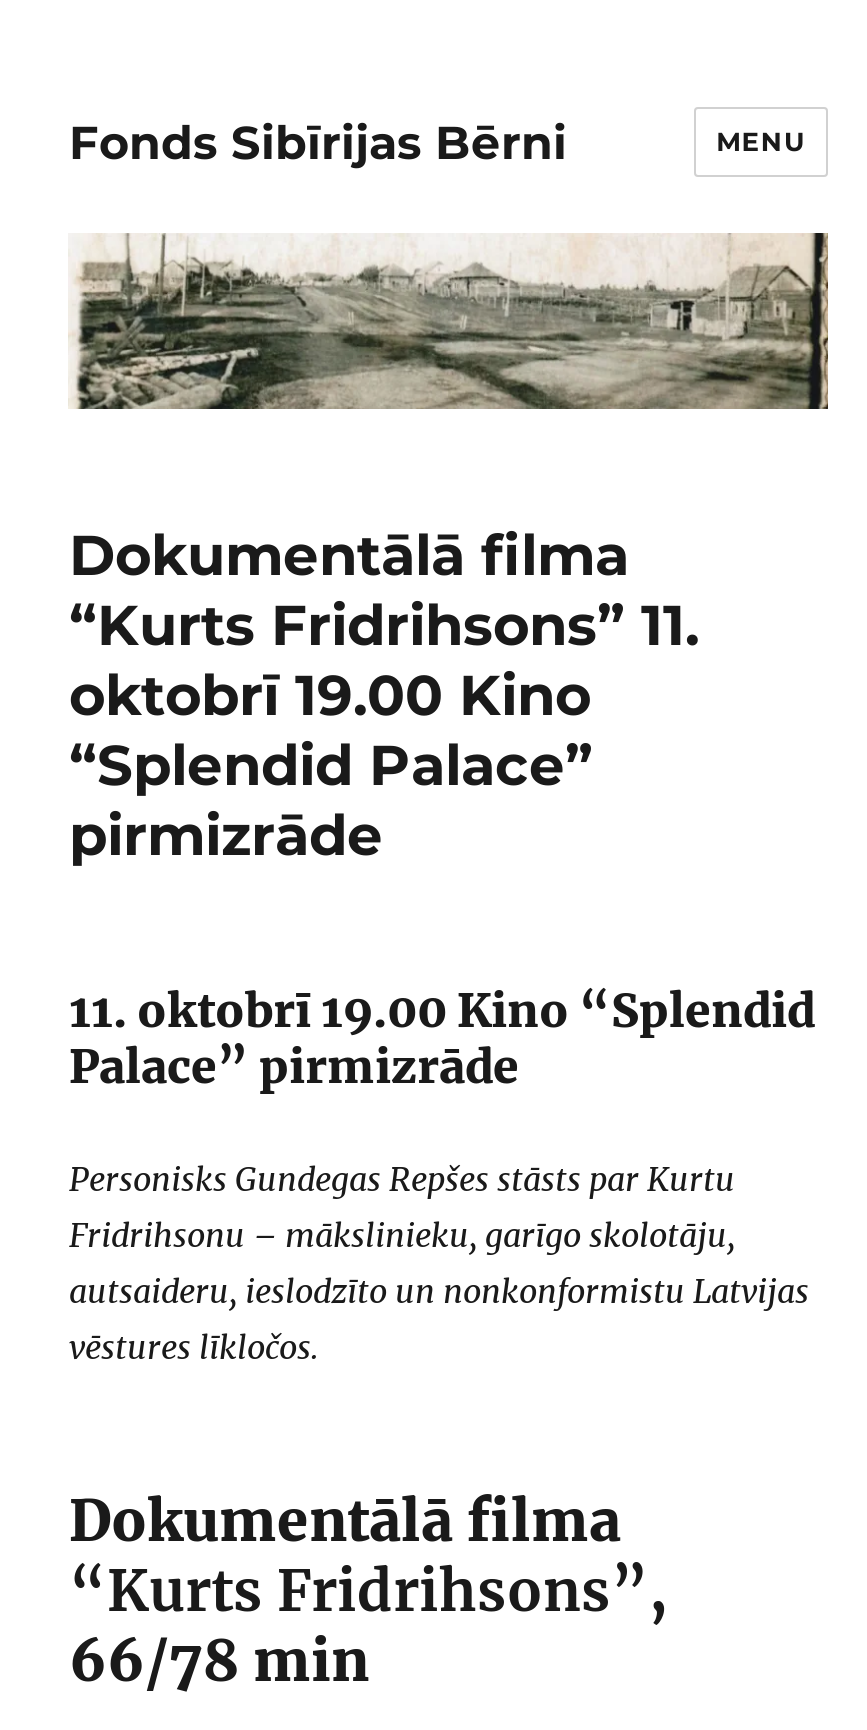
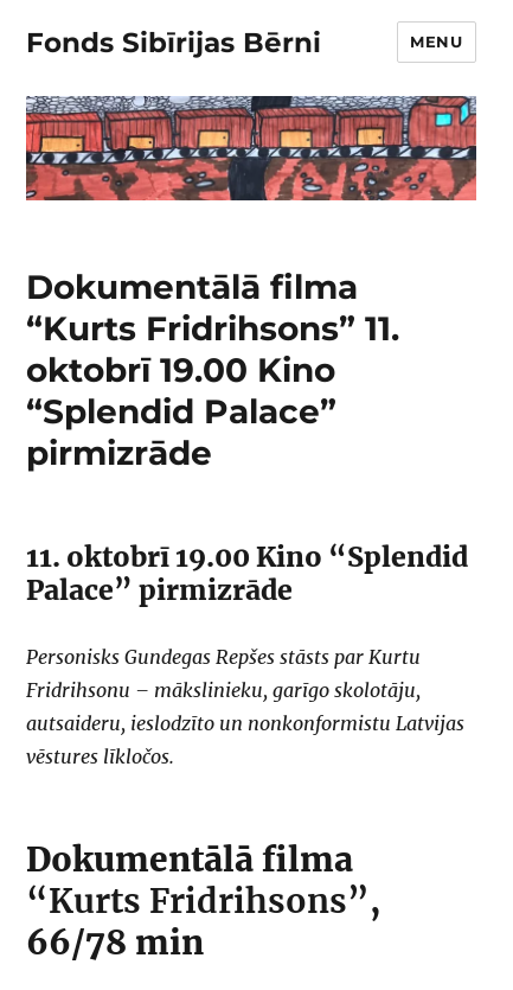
[68,233,830,411] [image] -> [25,95,477,202] [image]

